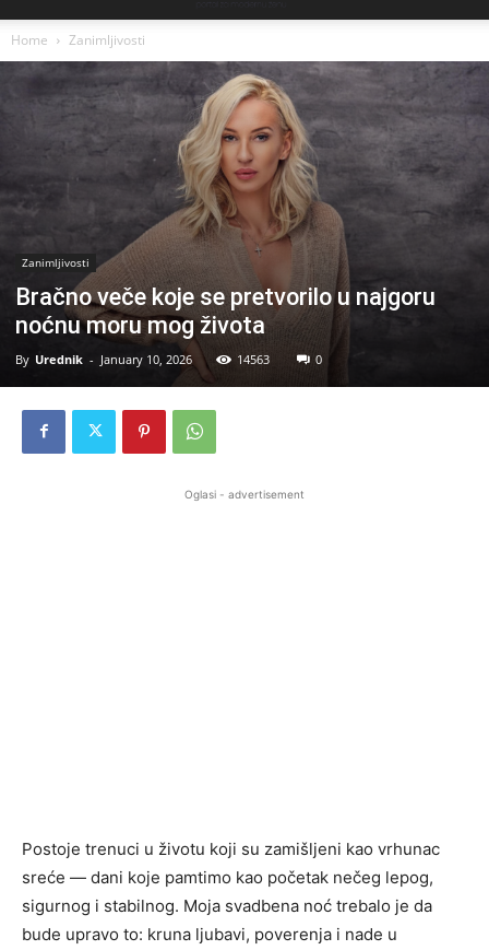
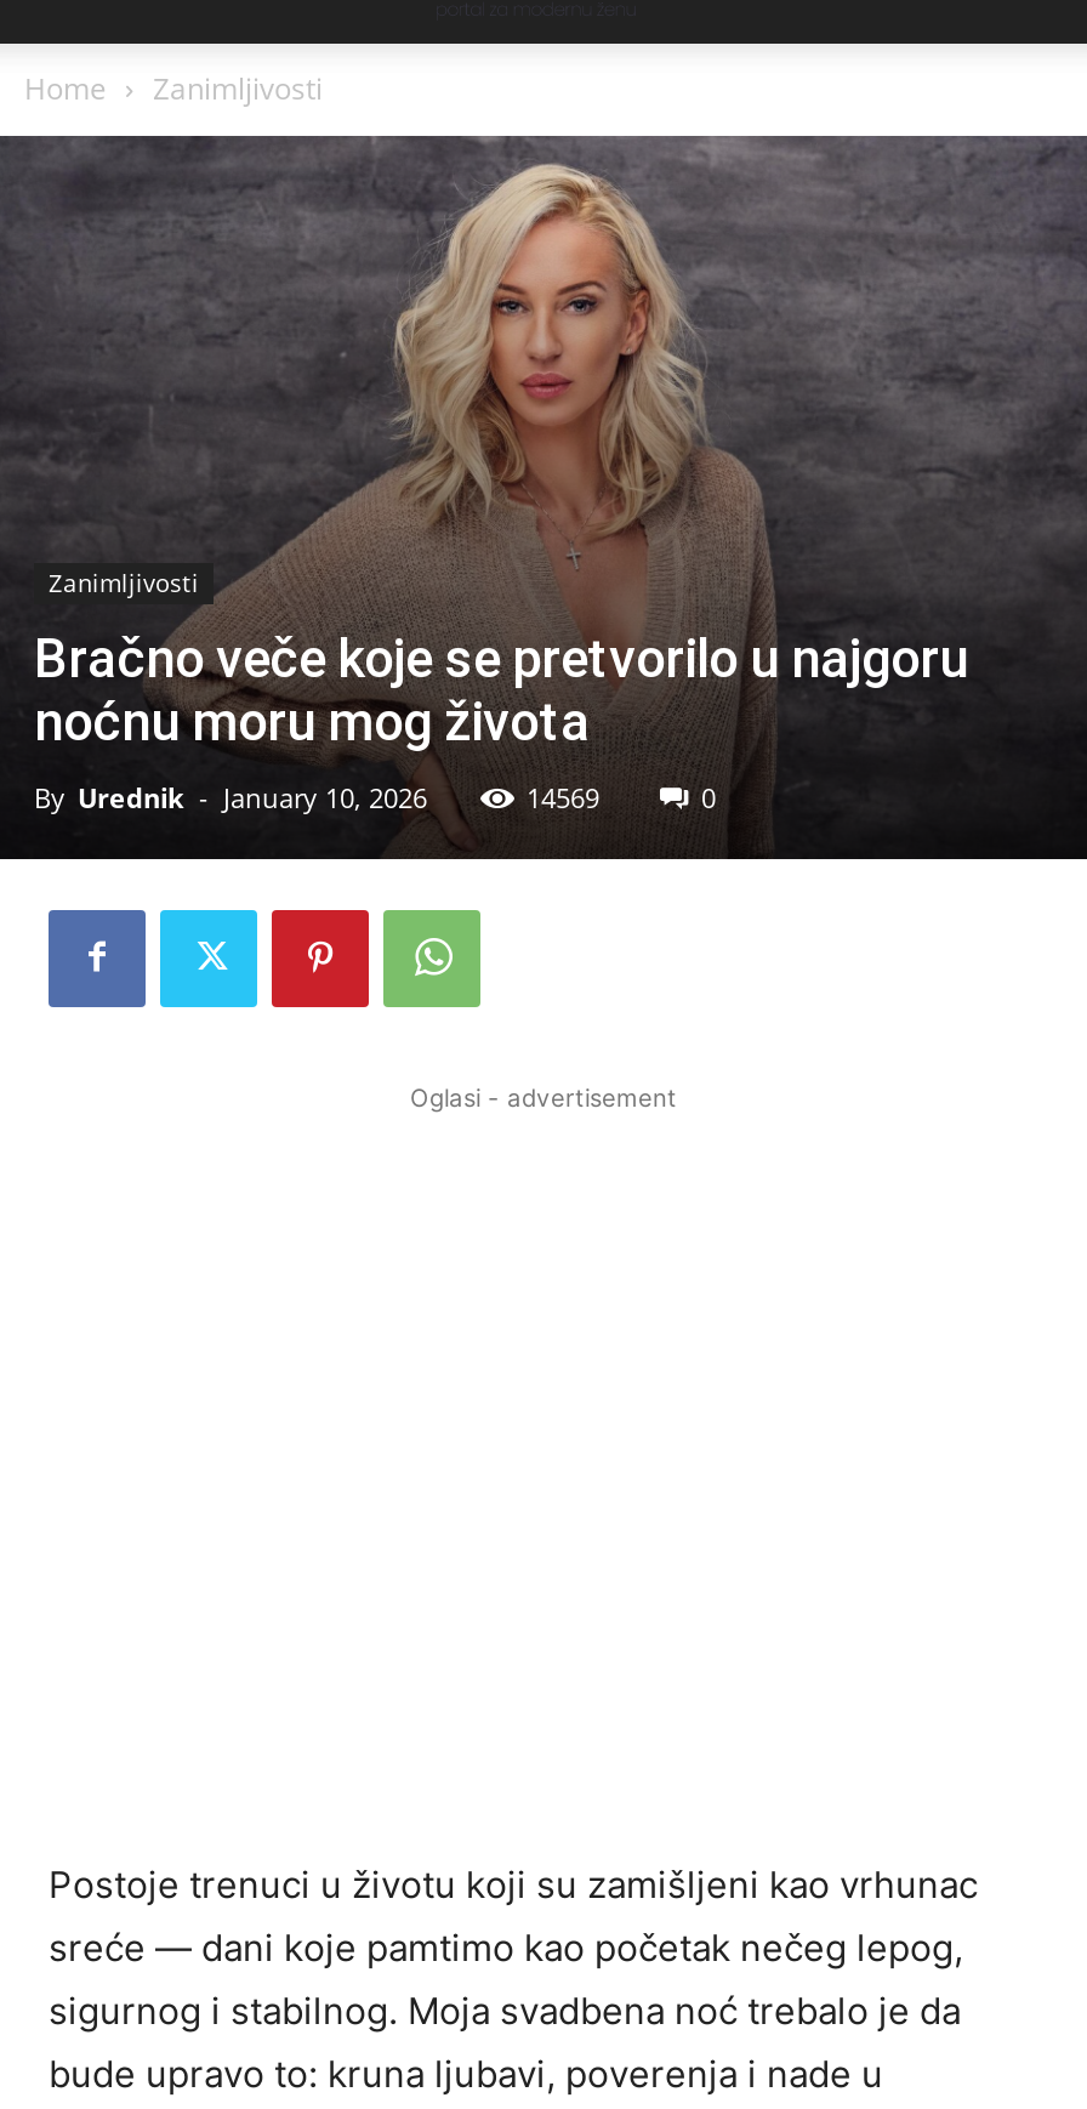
[237,351,270,367] 14563 -> [527,778,599,814] 14569

